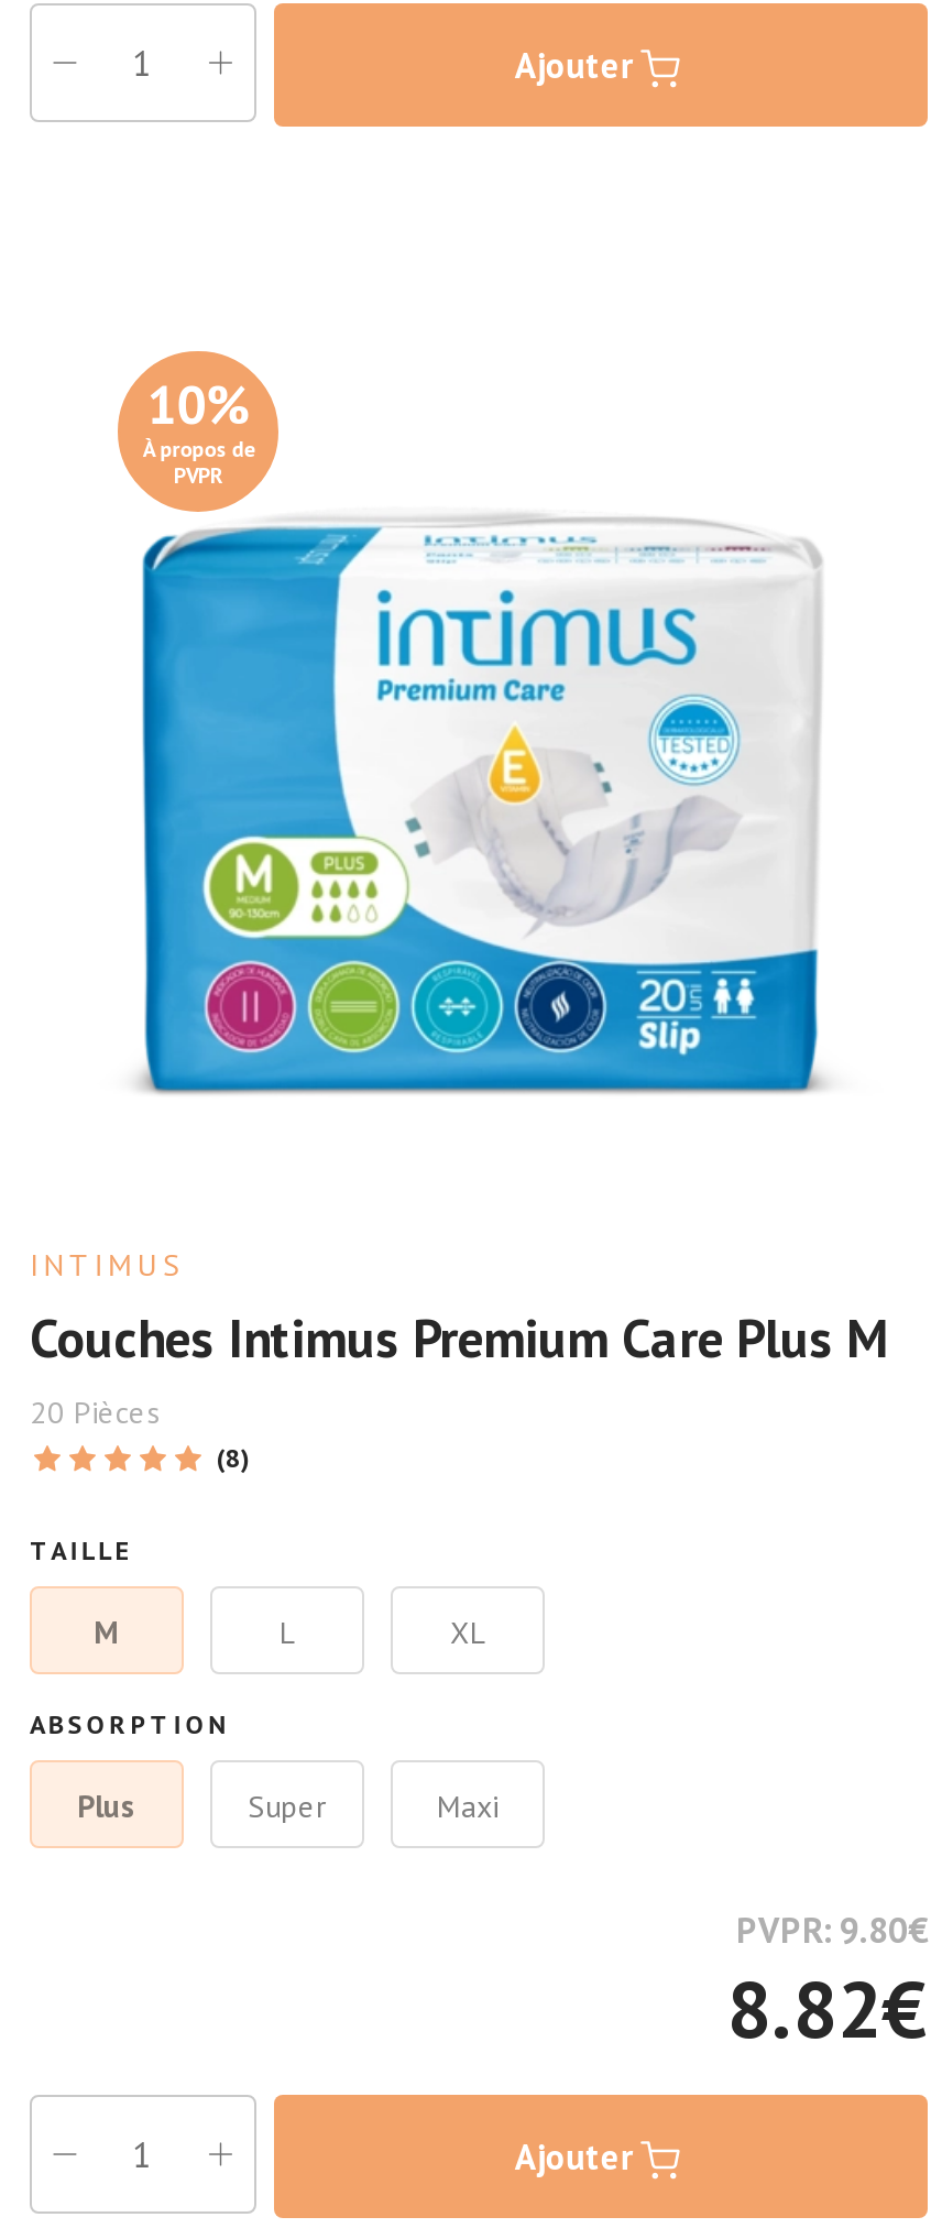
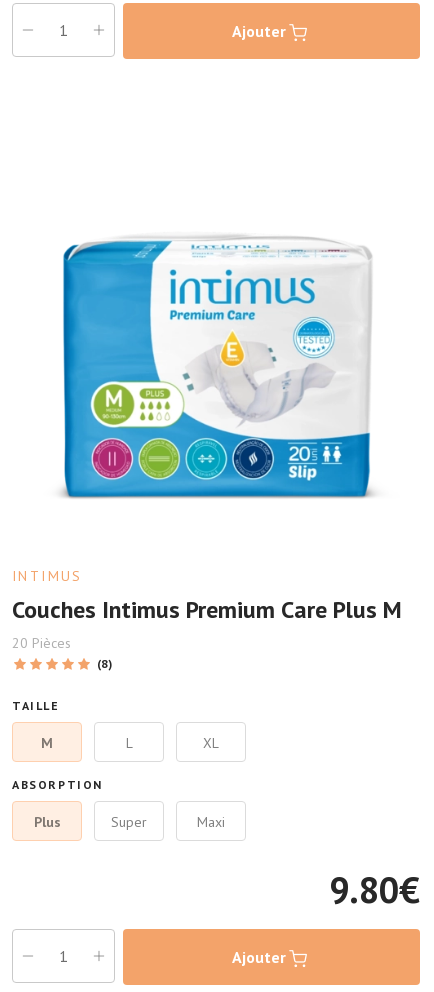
[142,371,254,490] 10% | À propos de | PVPR -> none
[727,1909,928,2060] PVPR: 9.80€ | 8.82€ -> [329,866,420,913] 9.80€

